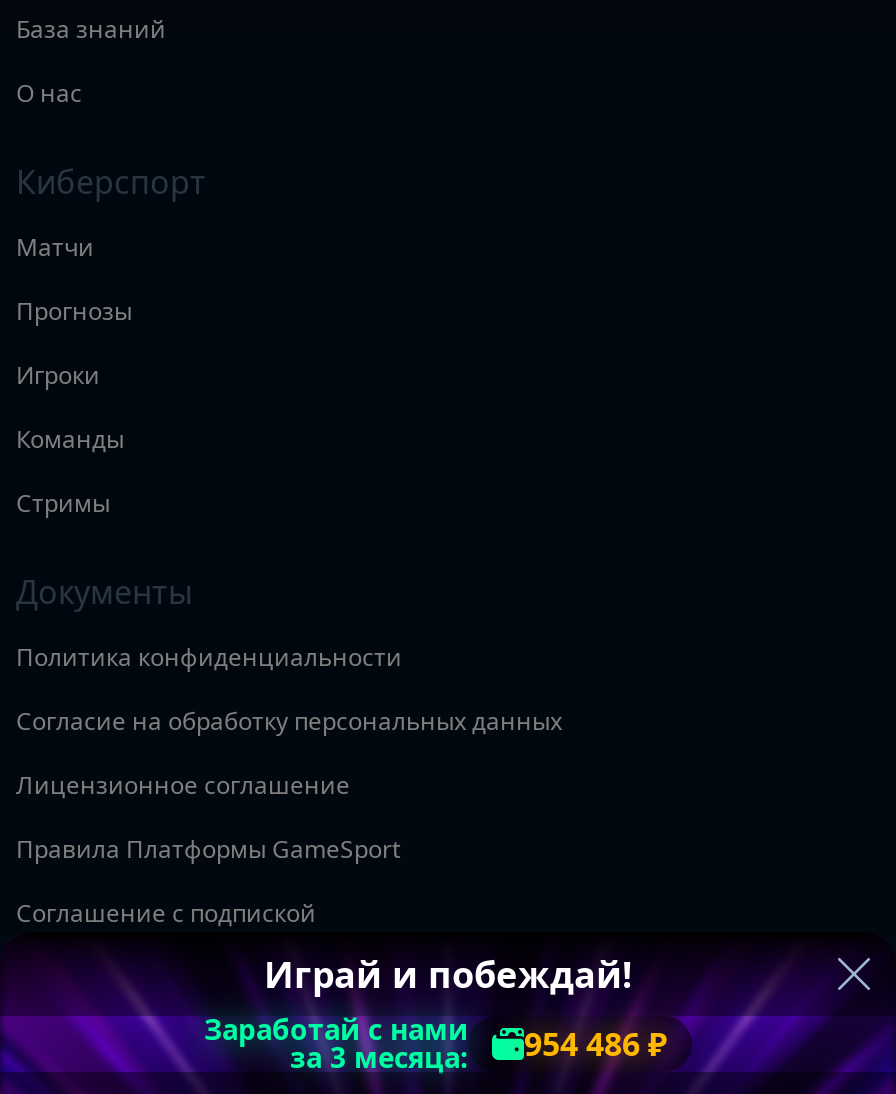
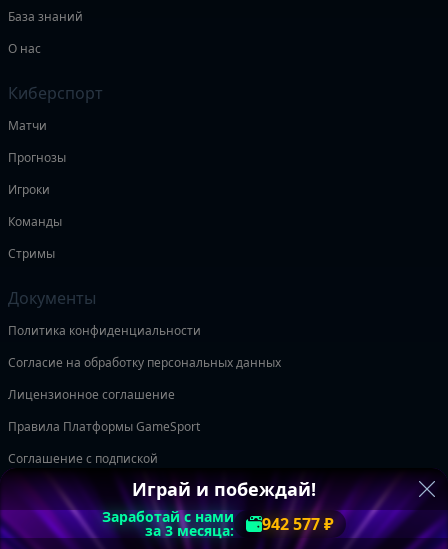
[524,1023,668,1067] 954 486 ₽ -> [262,513,334,535] 942 577 ₽

